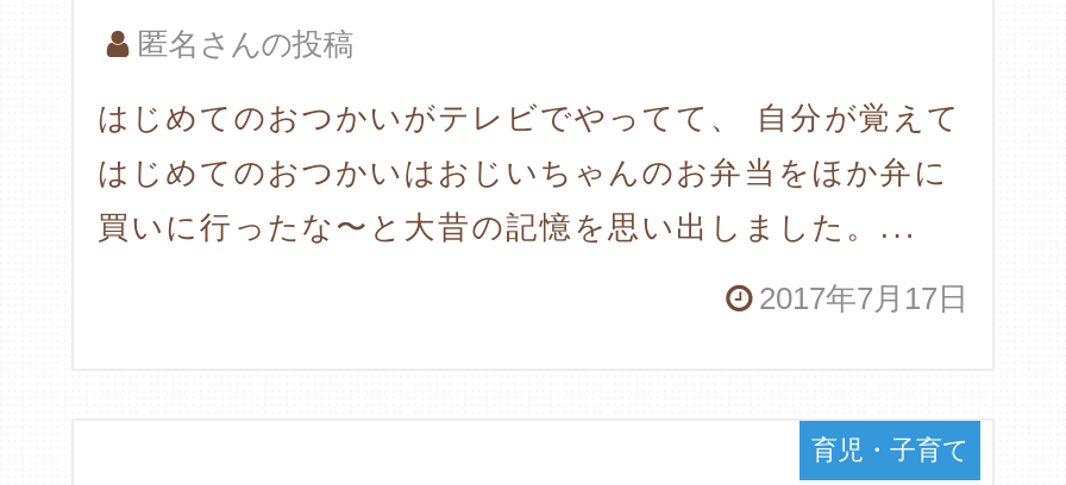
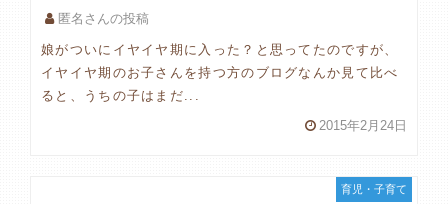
[98,100,961,136] はじめてのおつかいがテレビでやってて、 自分が覚えて -> [41,42,398,57] 娘がついにイヤイヤ期に入った？と思ってたのですが、
[98,155,948,190] はじめてのおつかいはおじいちゃんのお弁当をほか弁に -> [41,65,398,80] イヤイヤ期のお子さんを持つ方のブログなんか見て比べ
[98,209,918,245] 買いに行ったな〜と大昔の記憶を思い出しました。... -> [41,88,200,103] ると、うちの子はまだ...
[759,281,968,316] 2017年7月17日 -> [319,118,407,133] 2015年2月24日

